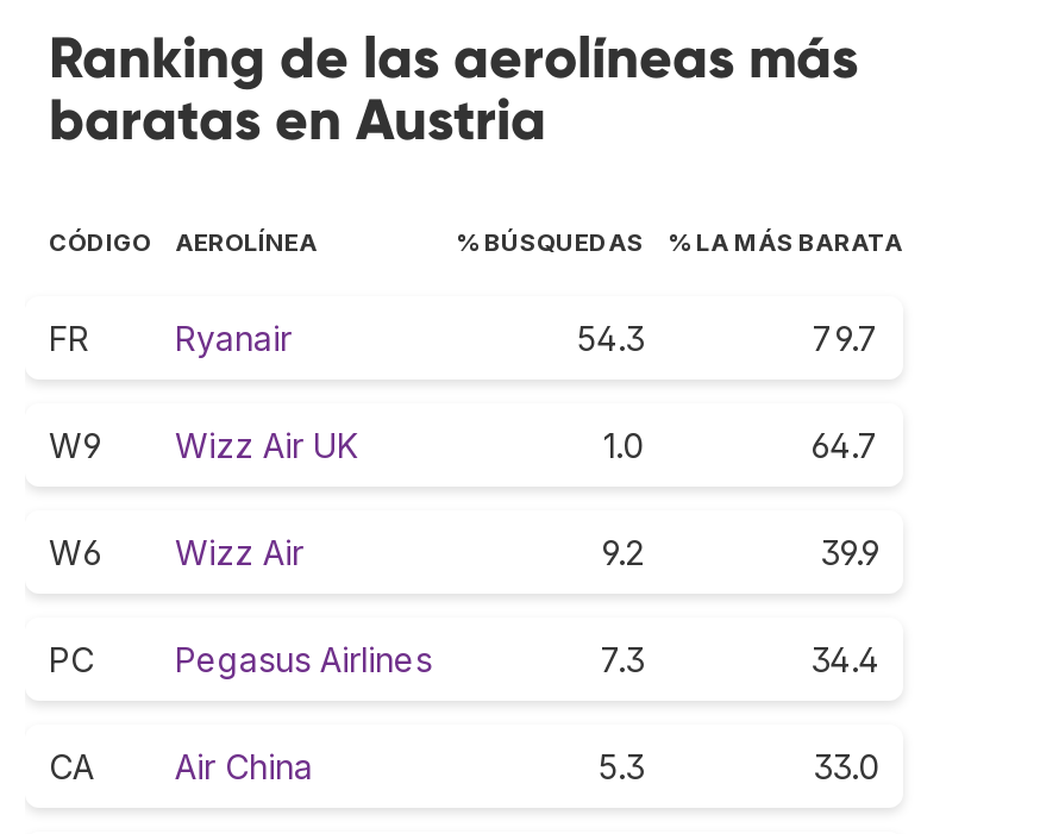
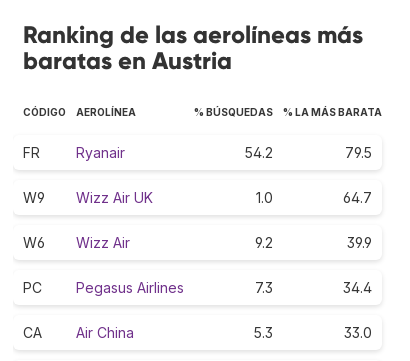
[577,317,644,357] 54.3 -> [245,144,273,161] 54.2
[813,317,879,357] 79.7 -> [345,144,372,161] 79.5

